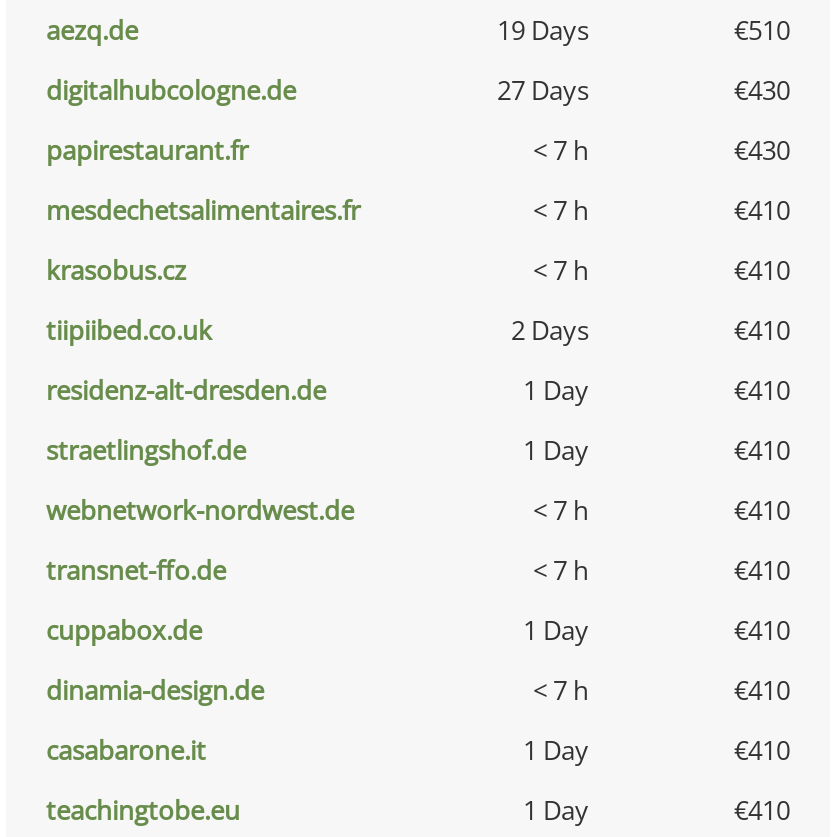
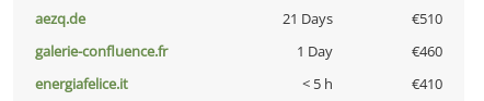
[497,12,589,48] 19 Days -> [282,9,332,28] 21 Days
[46,72,790,408] digitalhubcologne.de | 27 Days | €430 | papirestaurant.fr | < 7 h | €430 | mesdechetsalimentaires.fr | < 7 h | €410 | krasobus.cz | < 7 h | €410 | tiipiibed.co.uk | 2 Days | €410 | residenz-alt-dresden.de -> [35,41,168,61] galerie-confluence.fr
[46,372,790,828] €410 | straetlingshof.de | 1 Day | €410 | webnetwork-nordwest.de | < 7 h | €410 | transnet-ffo.de | < 7 h | €410 | cuppabox.de | 1 Day | €410 | dinamia-design.de | < 7 h | €410 | casabarone.it | 1 Day | €410 | teachingtobe.eu | 1 Day -> [35,41,442,93] €460 | energiafelice.it | < 5 h

